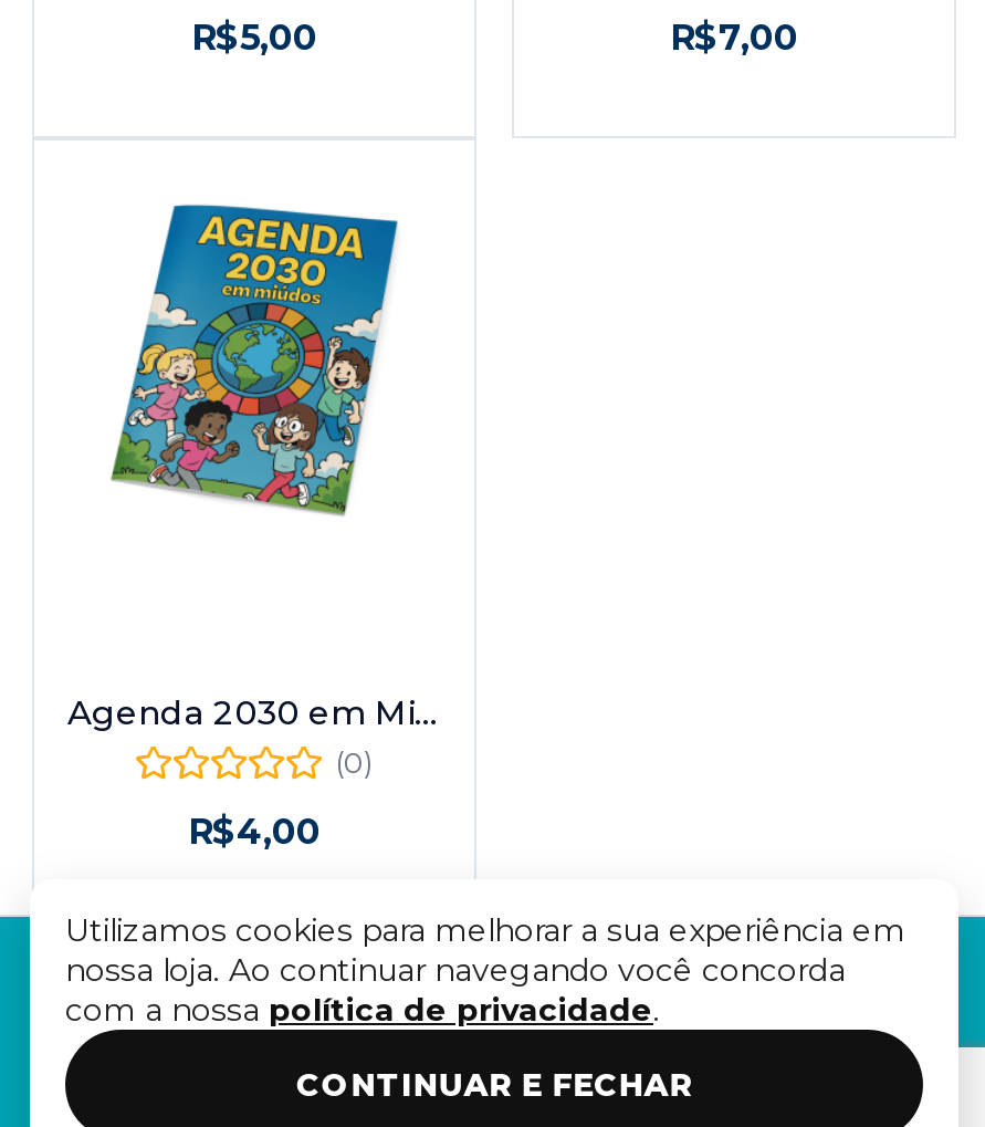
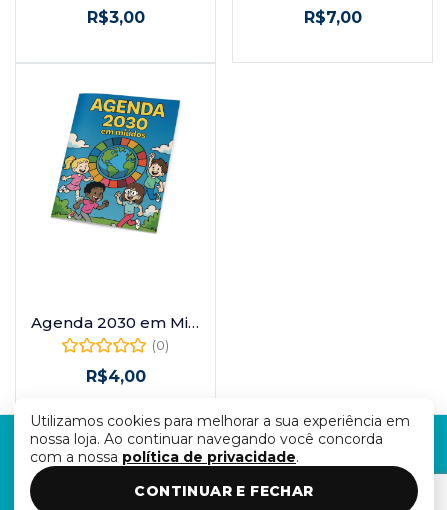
[191,18,317,60] R$5,00 -> [86,8,144,27] R$3,00

